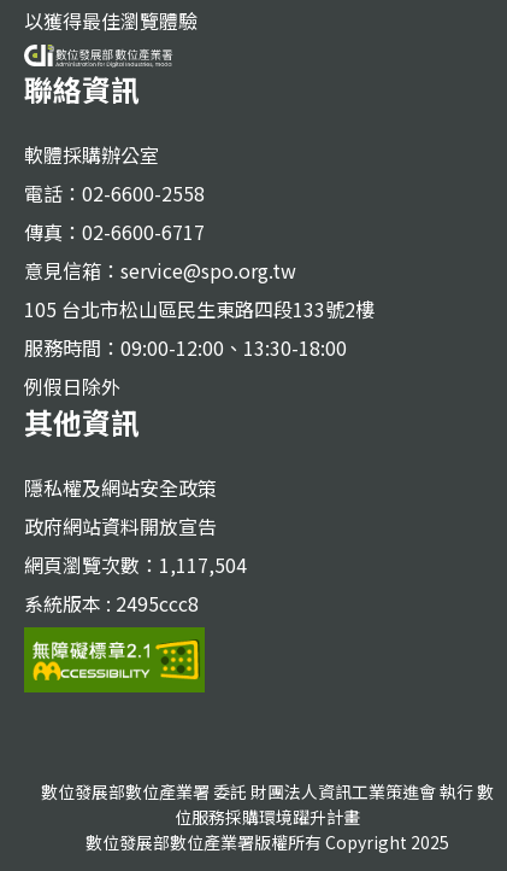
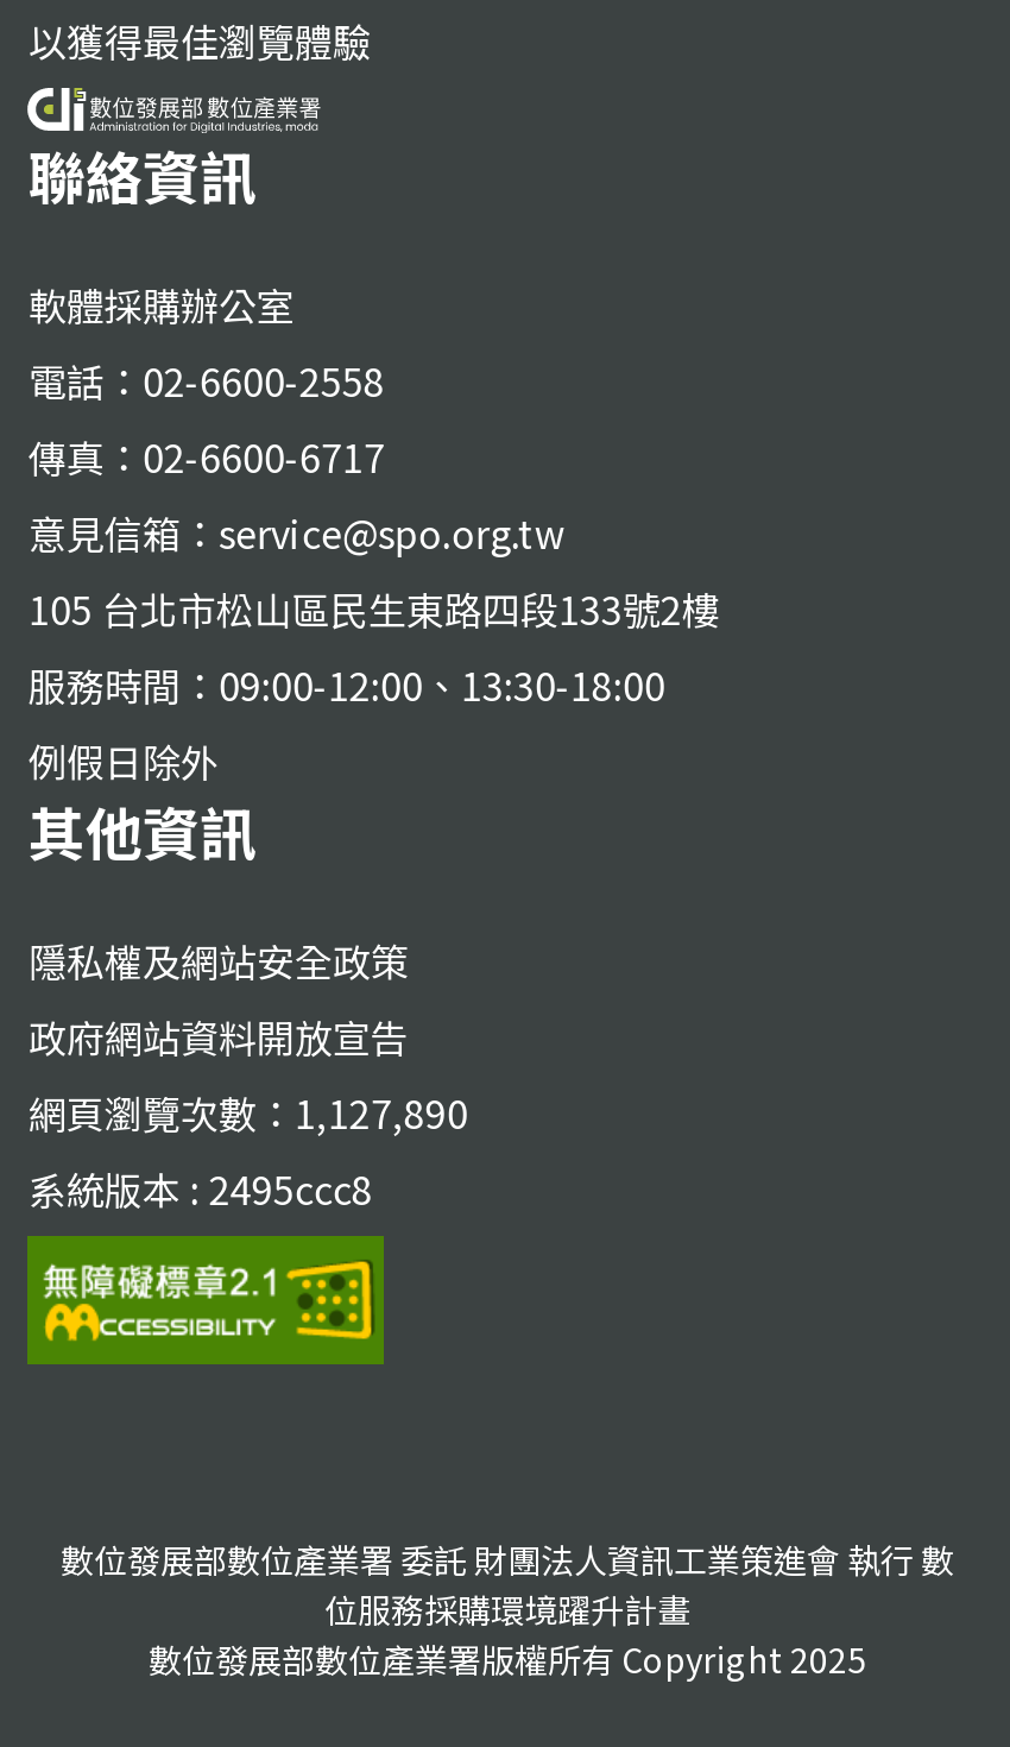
[25,550,247,579] 網頁瀏覽次數：1,117,504 -> [28,1084,468,1141] 網頁瀏覽次數：1,127,890

